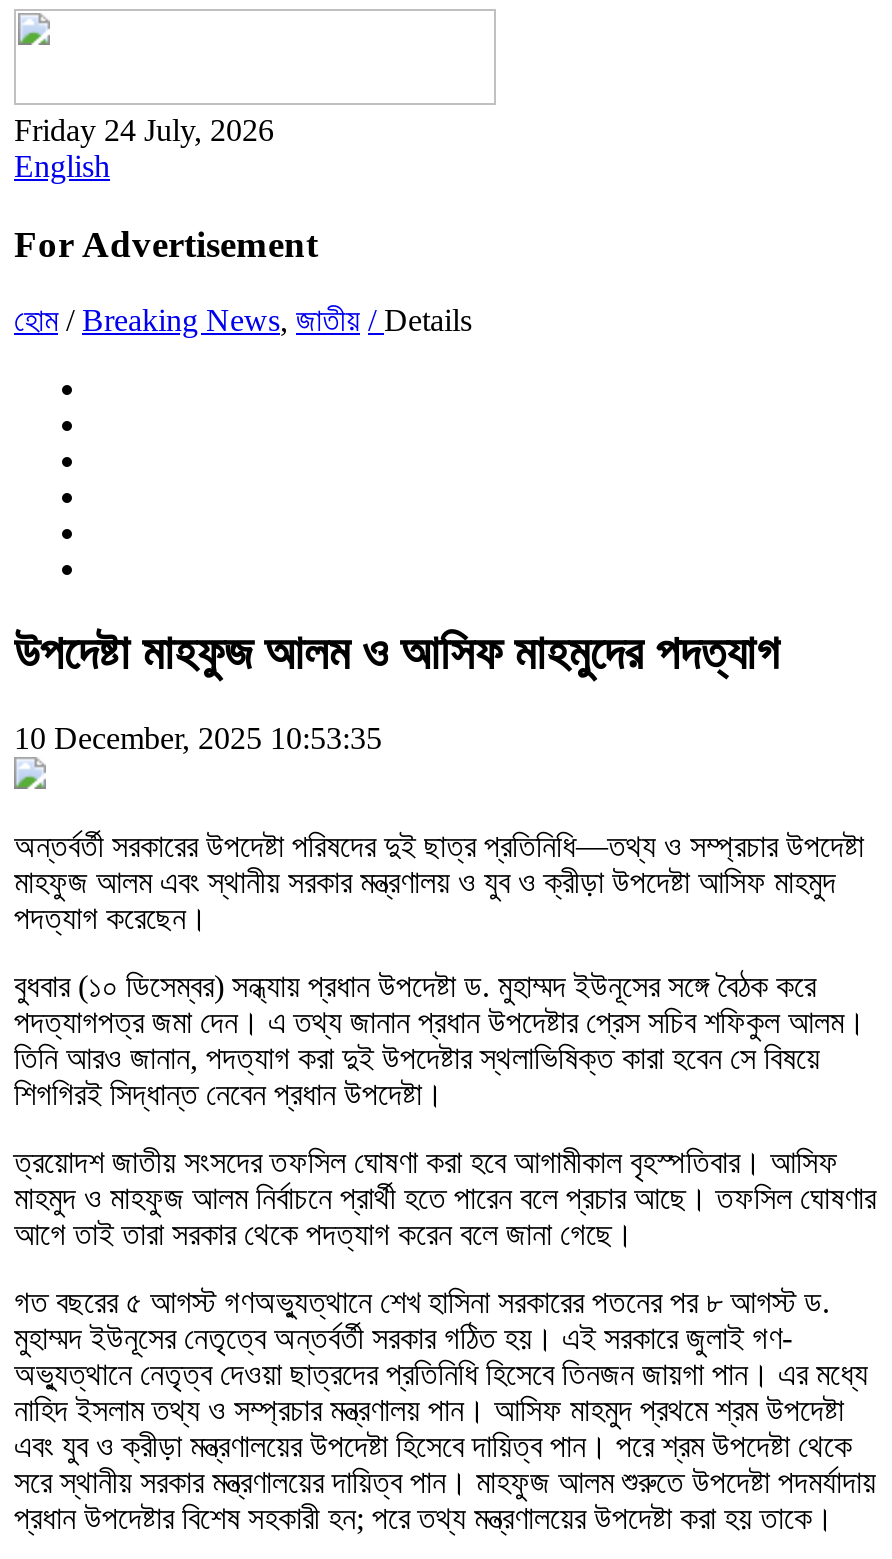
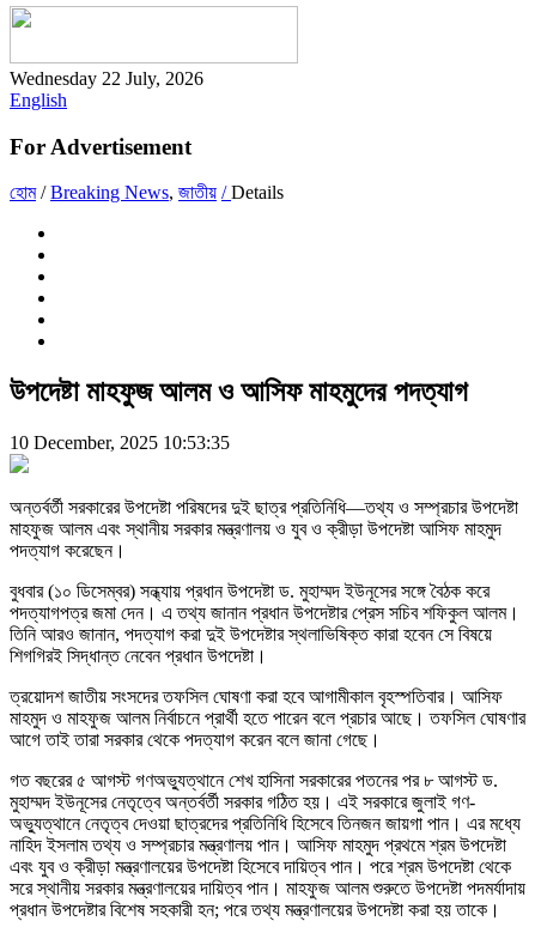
[14,113,274,147] Friday 24 July, 2026 -> [10,68,203,89] Wednesday 22 July, 2026

